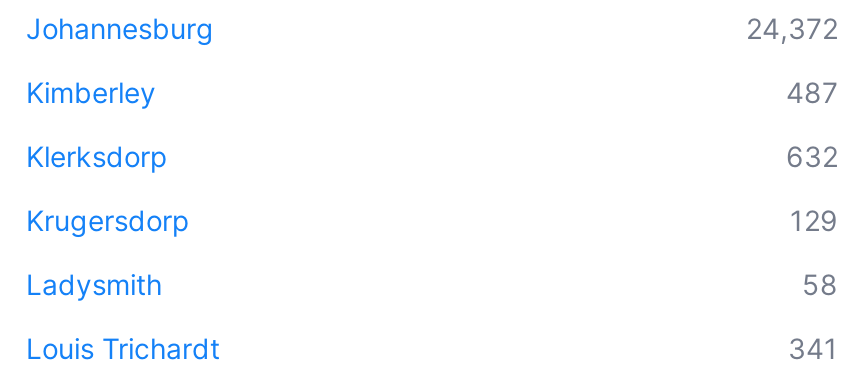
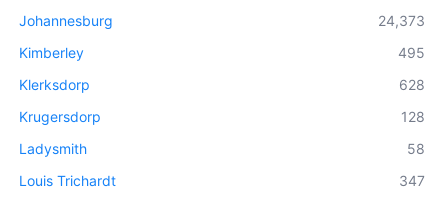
[746,11,838,45] 24,372 -> [378,12,425,29] 24,373
[786,75,838,109] 487 -> [398,44,425,61] 495
[786,139,838,173] 632 -> [399,76,425,93] 628
[790,203,838,237] 129 -> [401,108,425,125] 128
[788,331,838,365] 341 -> [399,172,425,189] 347

